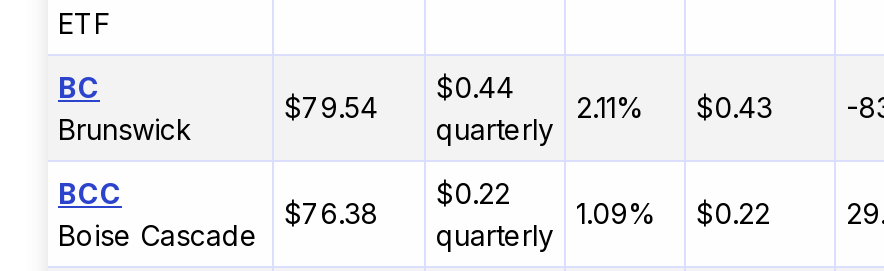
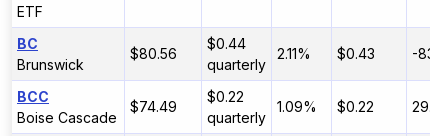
[284,90,378,124] $79.54 -> [130,45,177,62] $80.56
[284,196,378,230] $76.38 -> [130,98,177,115] $74.49

